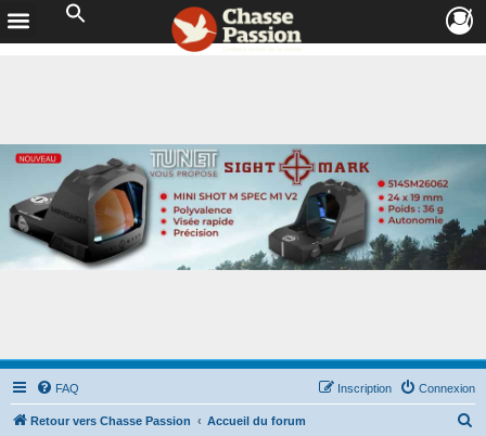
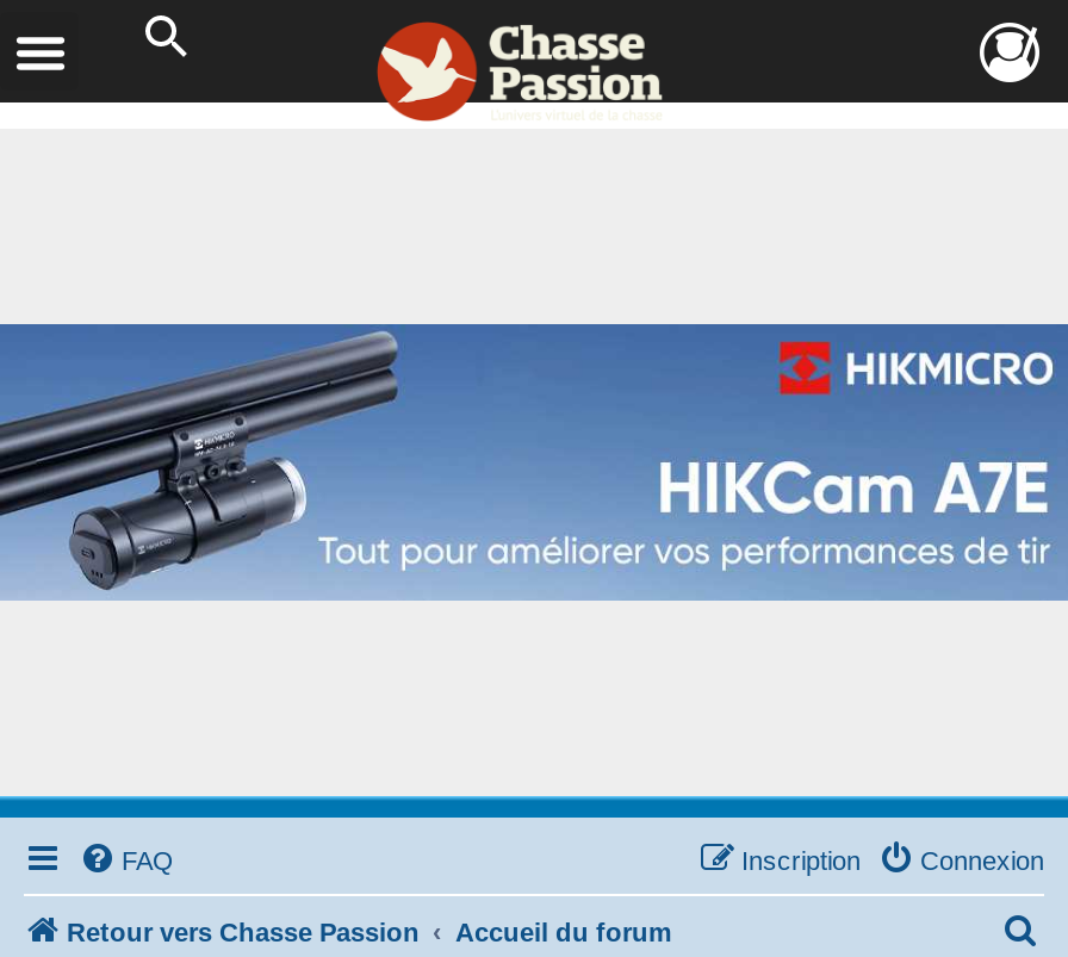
[3,144,483,271] [image] -> [7,324,1061,601] [image]

